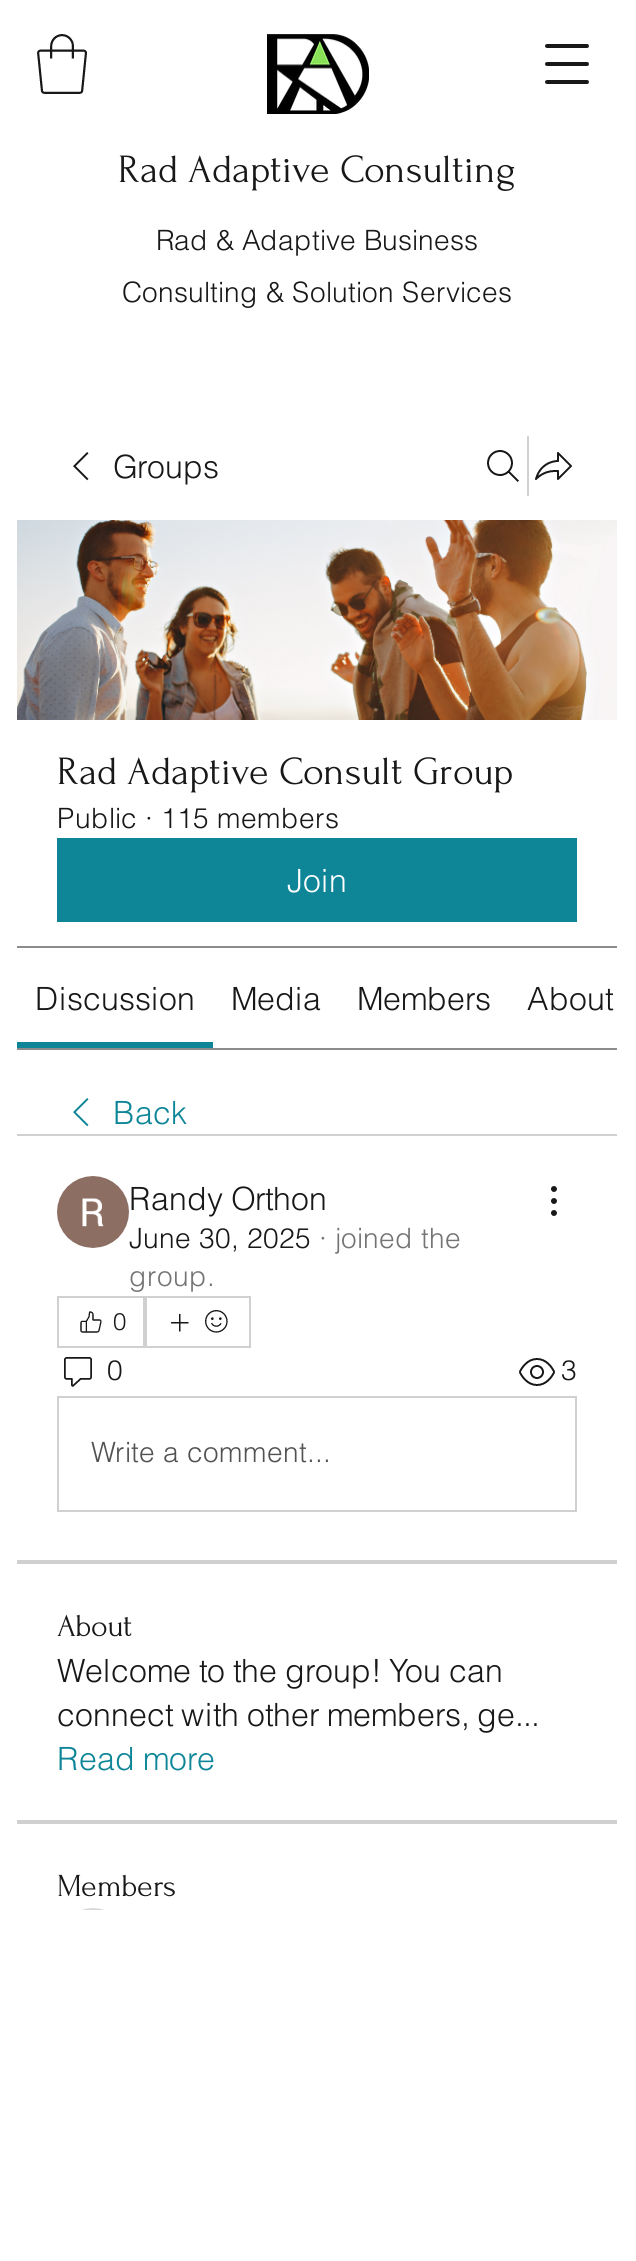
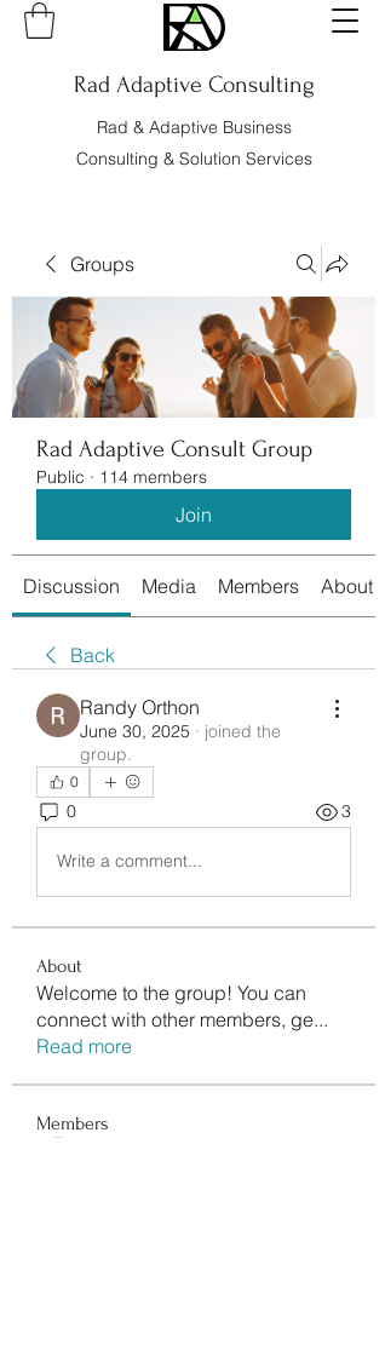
[57,800,339,836] Public · 115 members -> [36,466,207,488] Public · 114 members

